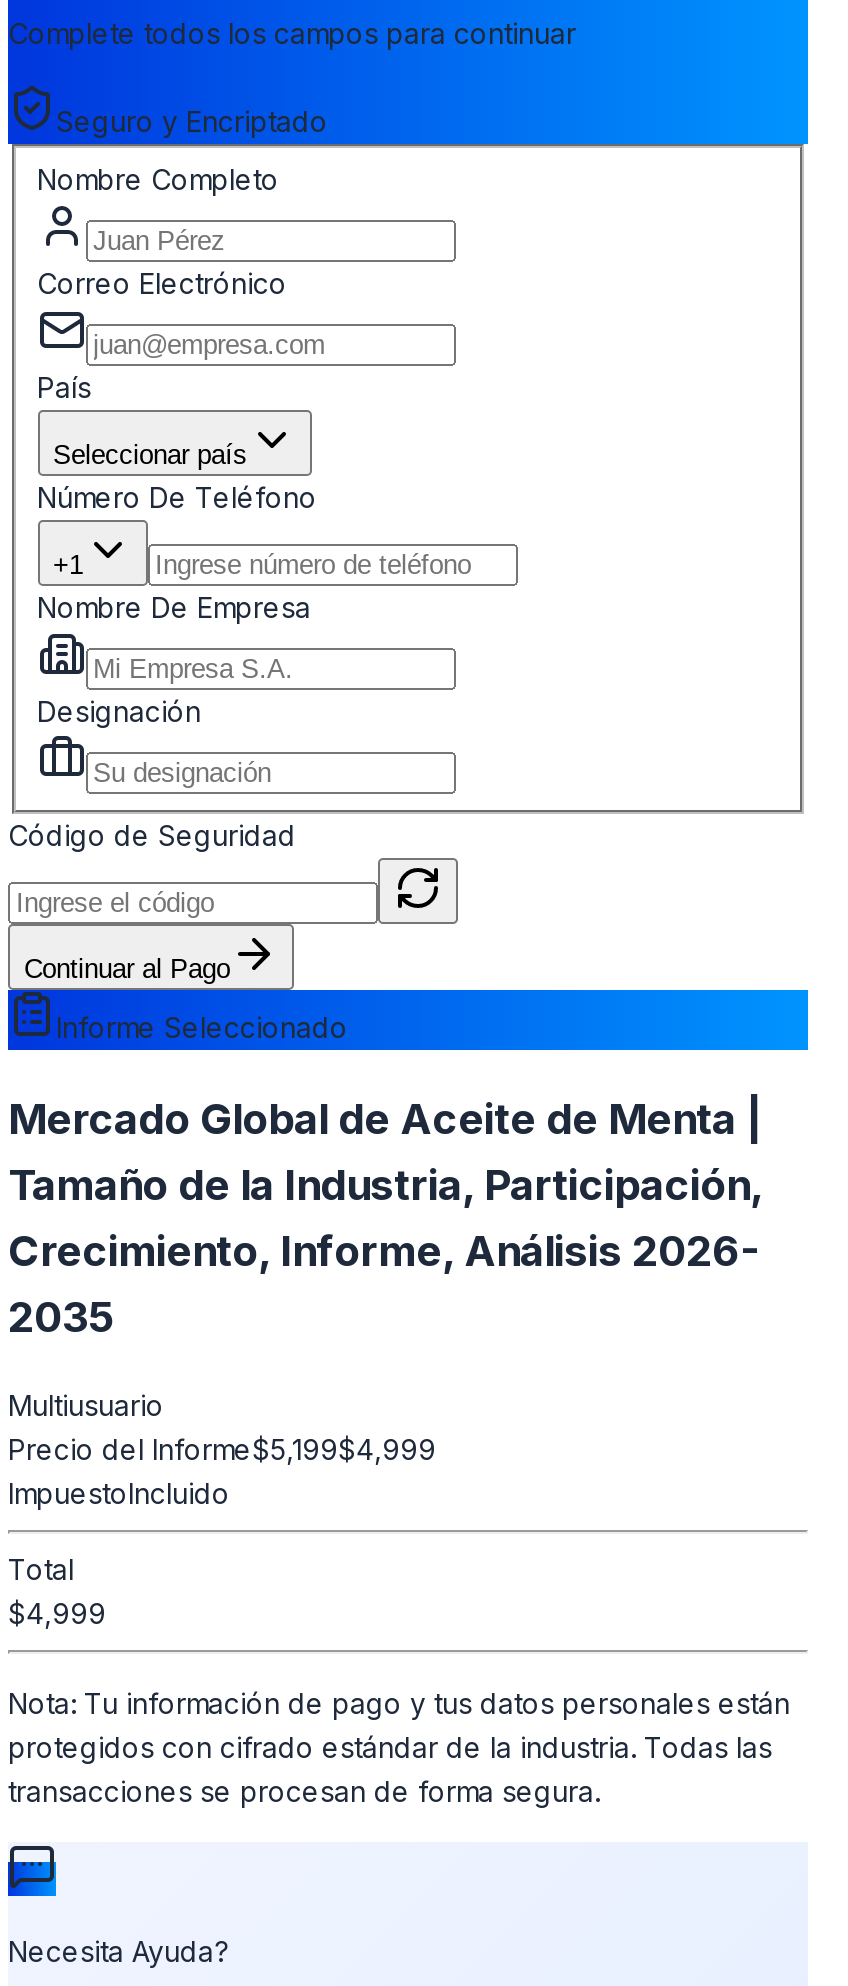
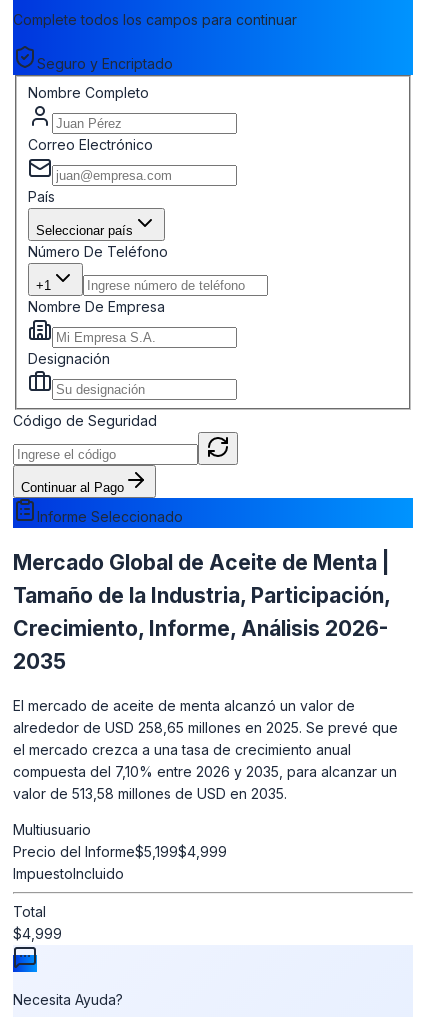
none -> [13,697,398,802] El mercado de aceite de menta alcanzó un valor de | alrededor de USD 258,65 millones en 2025. Se prevé que | el mercado crezca a una tasa de crecimiento anual | compuesta del 7,10% entre 2026 y 2035, para alcanzar un | valor de 513,58 millones de USD en 2035.
moved [8,1389,436,1631] -> [13,821,227,942]: Multiusuario | Precio del Informe$5,199$4,999 | ImpuestoIncluido | Total | $4,999
[8,1687,790,1809] Nota: Tu información de pago y tus datos personales están | protegidos con cifrado estándar de la industria. Todas las | transacciones se procesan de forma segura. -> none

